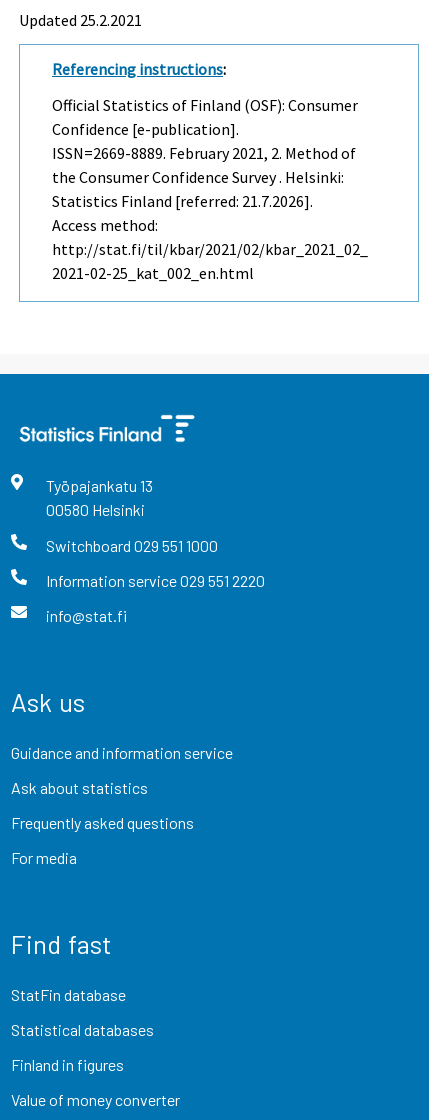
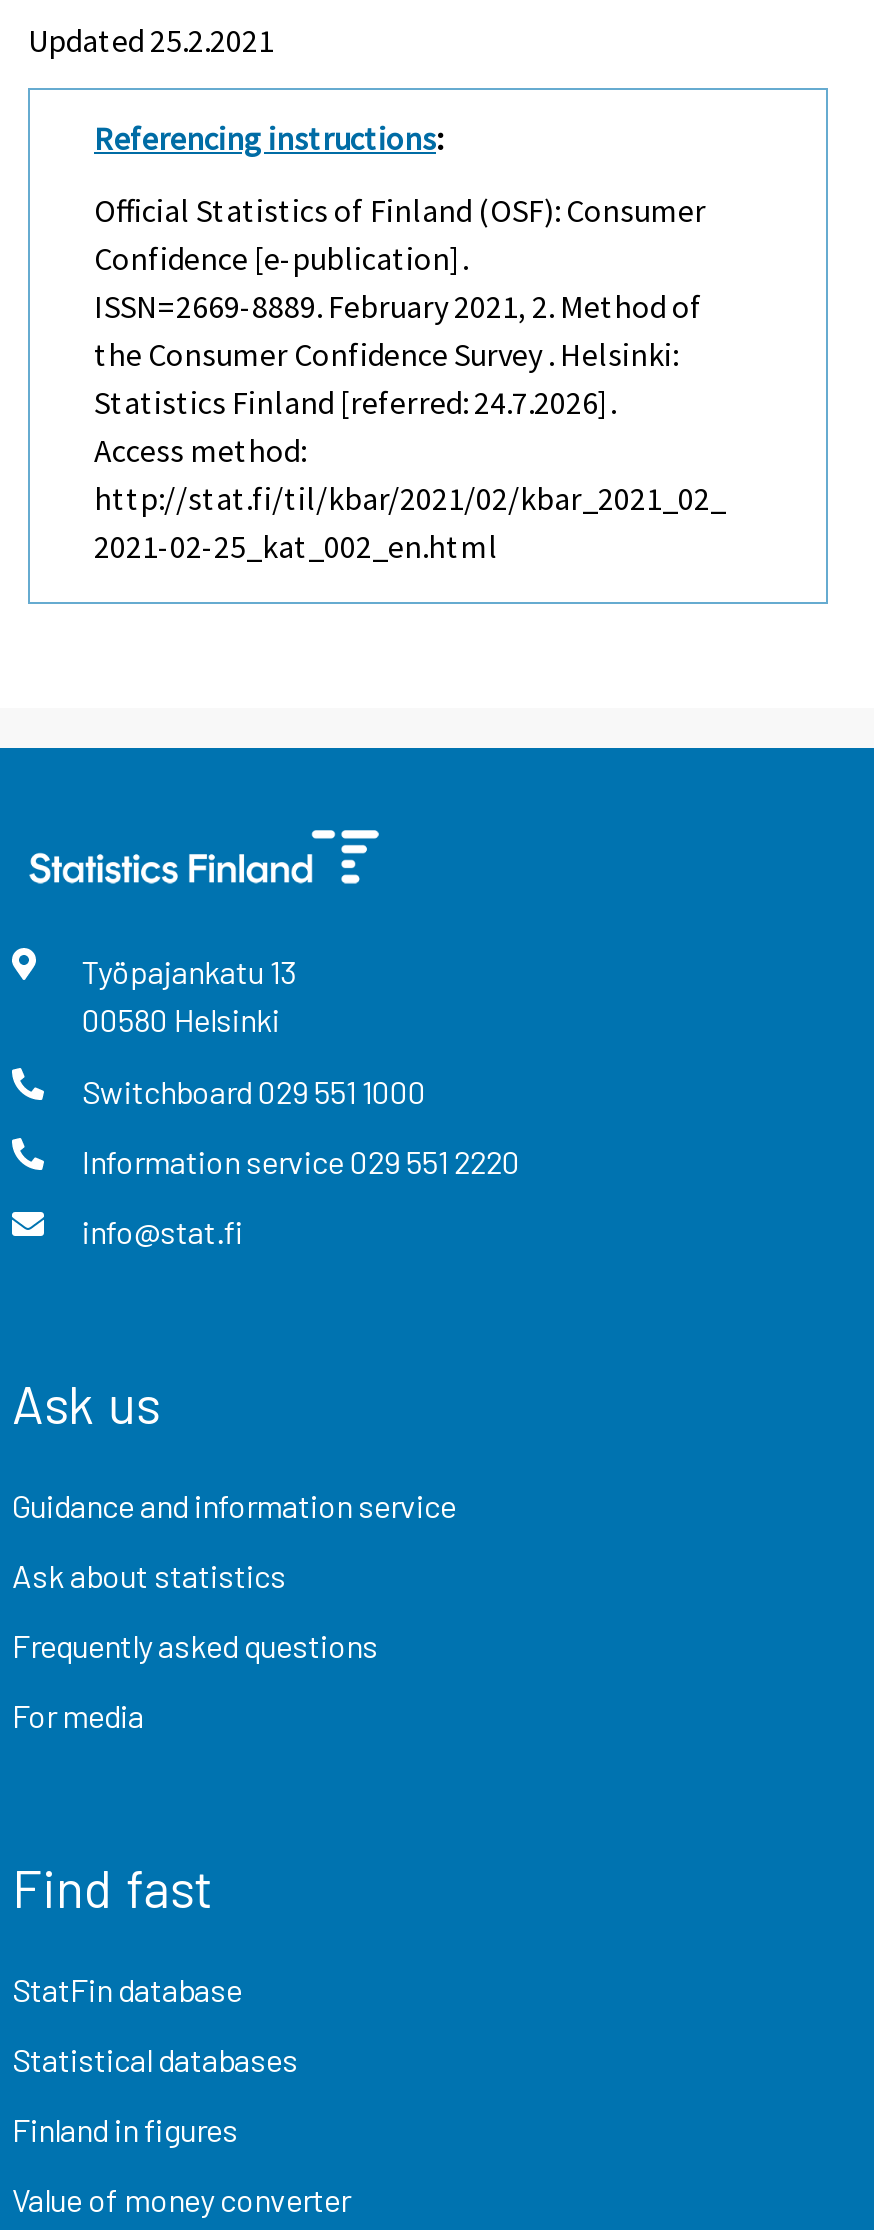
[52,191,313,211] Statistics Finland [referred: 21.7.2026]. -> [94,383,616,423] Statistics Finland [referred: 24.7.2026].

